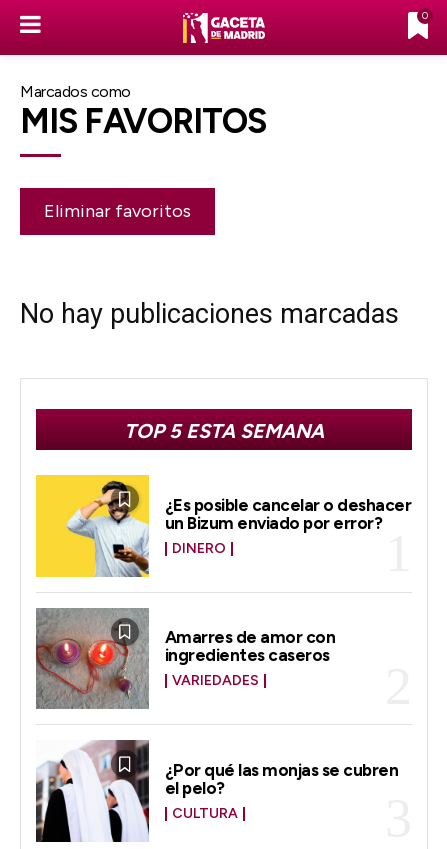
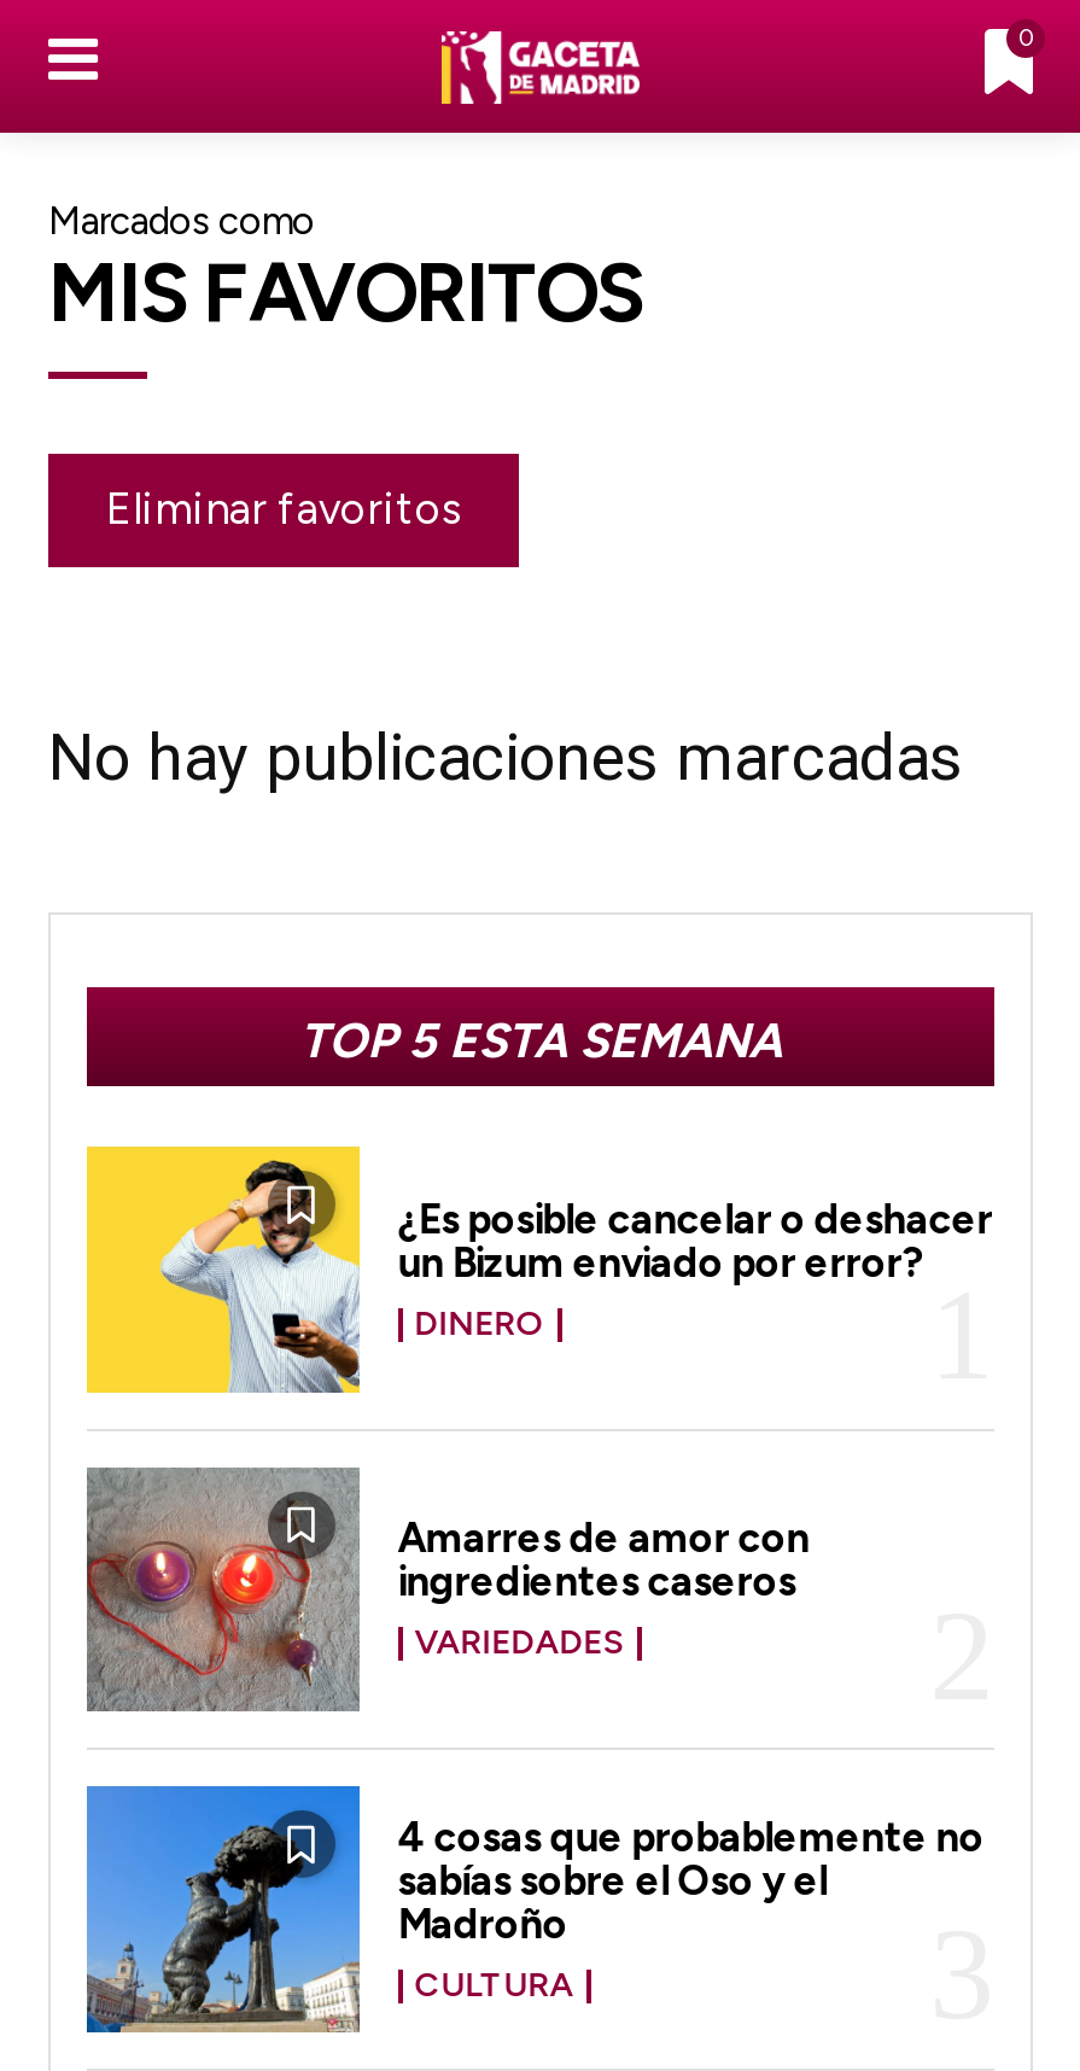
[35,739,398,843] [image] | ¿Por qué las monjas se cubren | el pelo? -> [84,1784,984,2054] [image] | 4 cosas que probablemente no | sabías sobre el Oso y el | Madroño

